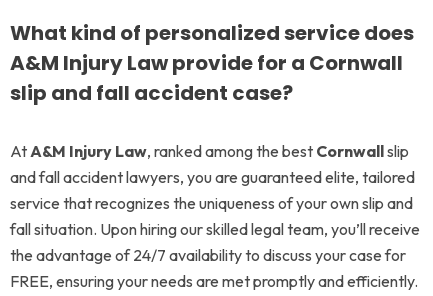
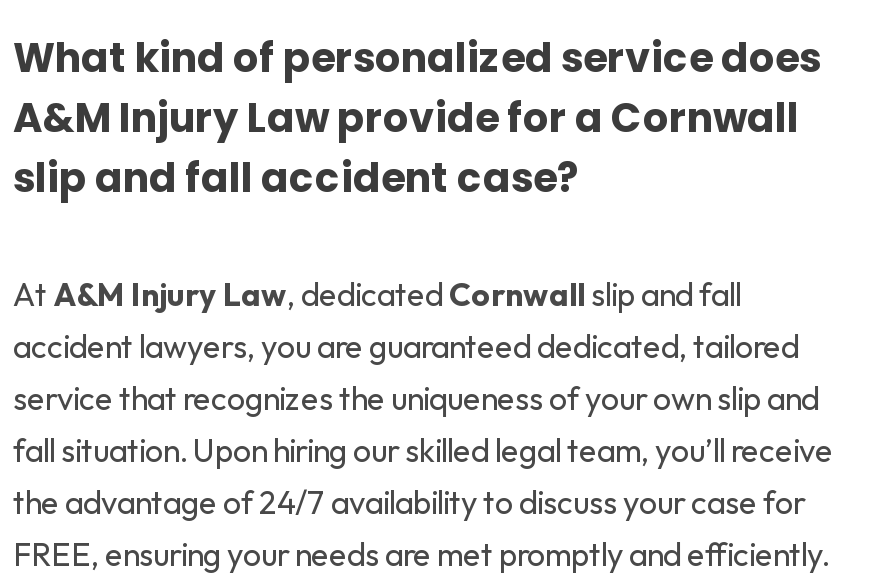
[10,141,415,187] At A&M Injury Law, ranked among the best Cornwall slip | and fall accident lawyers, you are guaranteed elite, tailored -> [13,274,799,366] At A&M Injury Law, dedicated Cornwall slip and fall | accident lawyers, you are guaranteed dedicated, tailored

